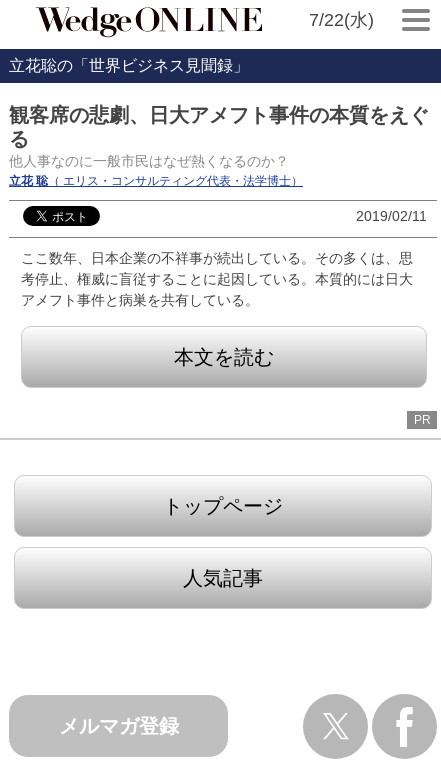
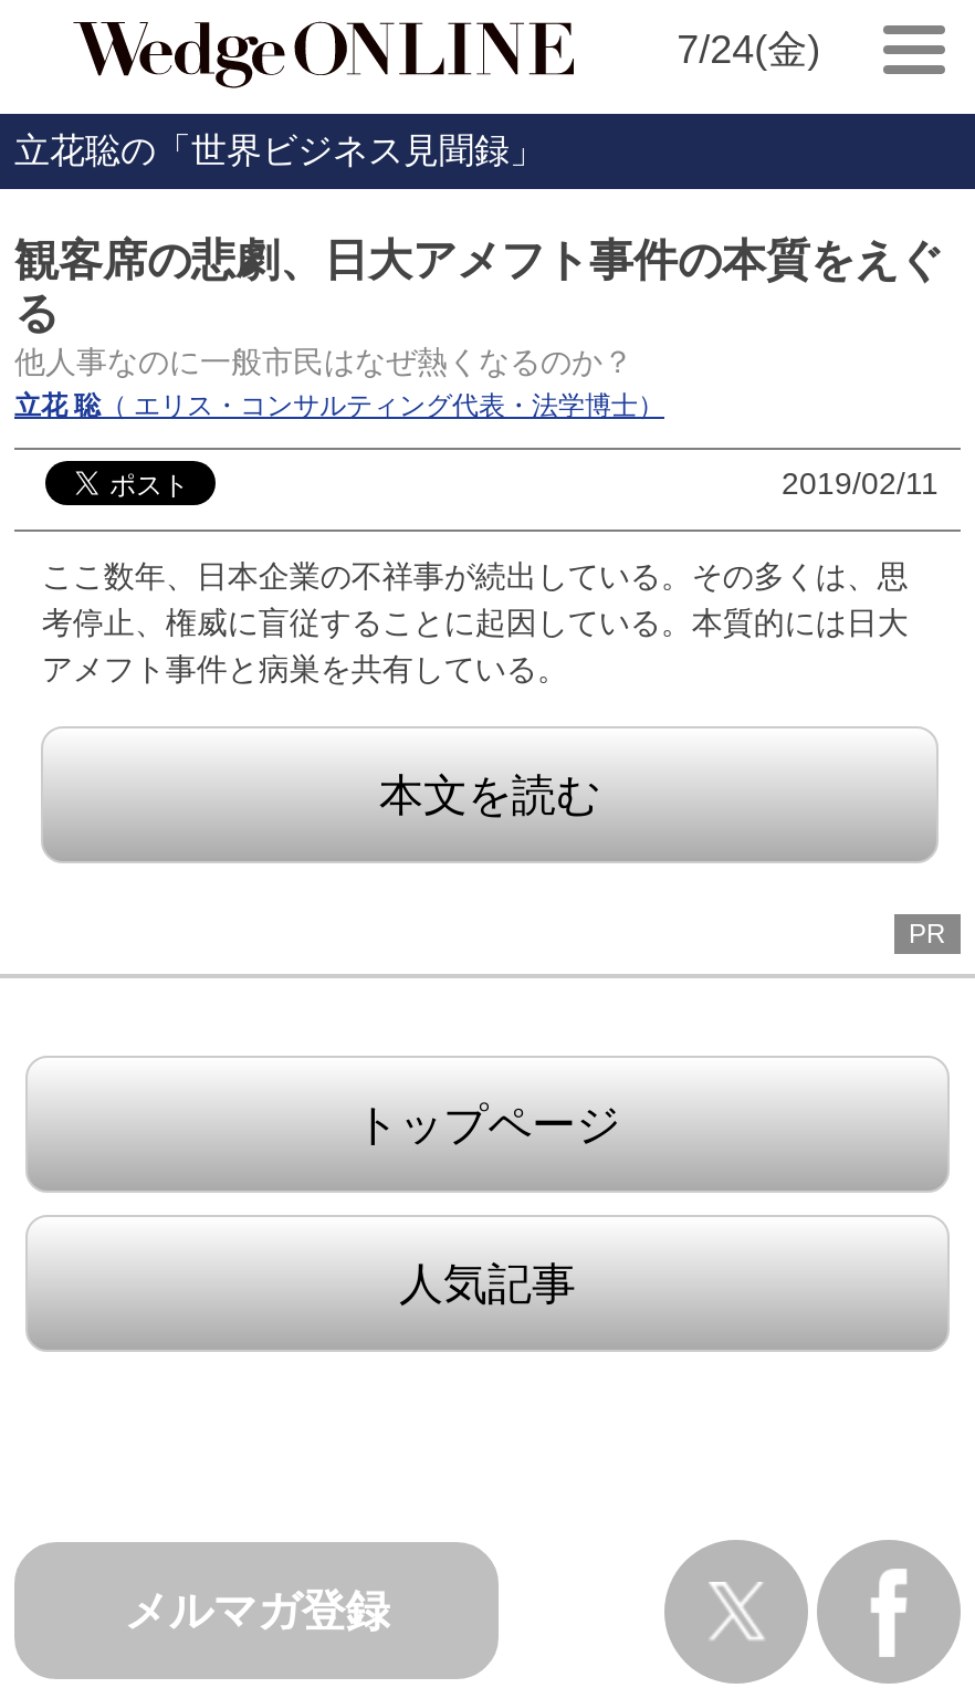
[309,10,374,30] 7/22(水) -> [677,28,820,72] 7/24(金)

